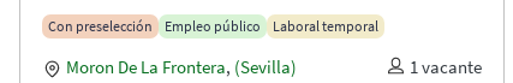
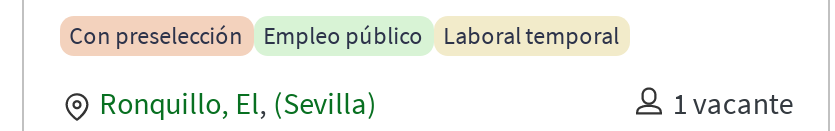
[66,55,296,78] Moron De La Frontera, (Sevilla) -> [99,85,377,123] Ronquillo, El, (Sevilla)

